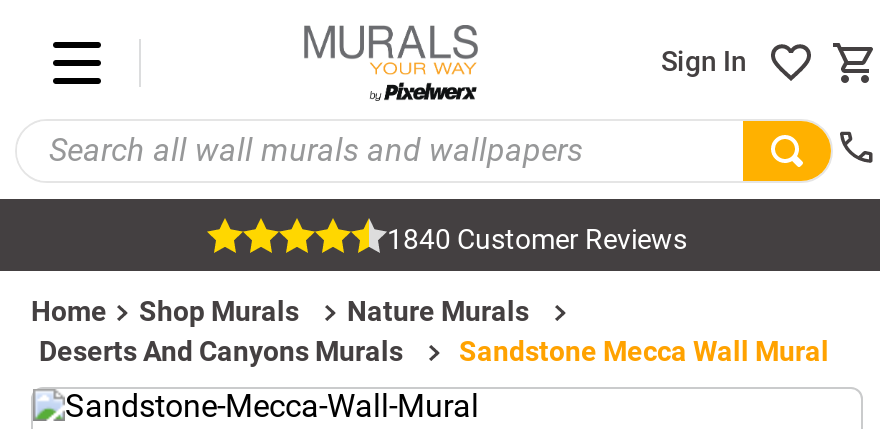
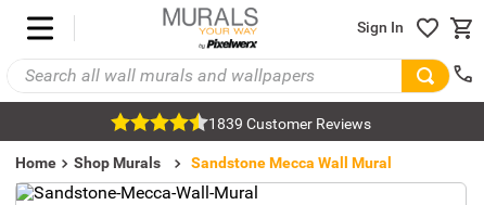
[387,223,687,255] 1840 Customer Reviews -> [208,115,371,132] 1839 Customer Reviews
[39,295,529,367] Nature Murals | Deserts And Canyons Murals -> none

